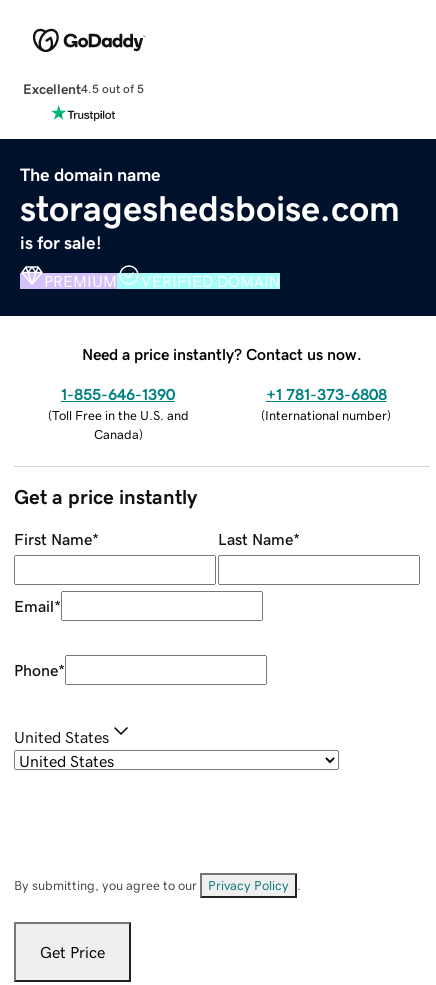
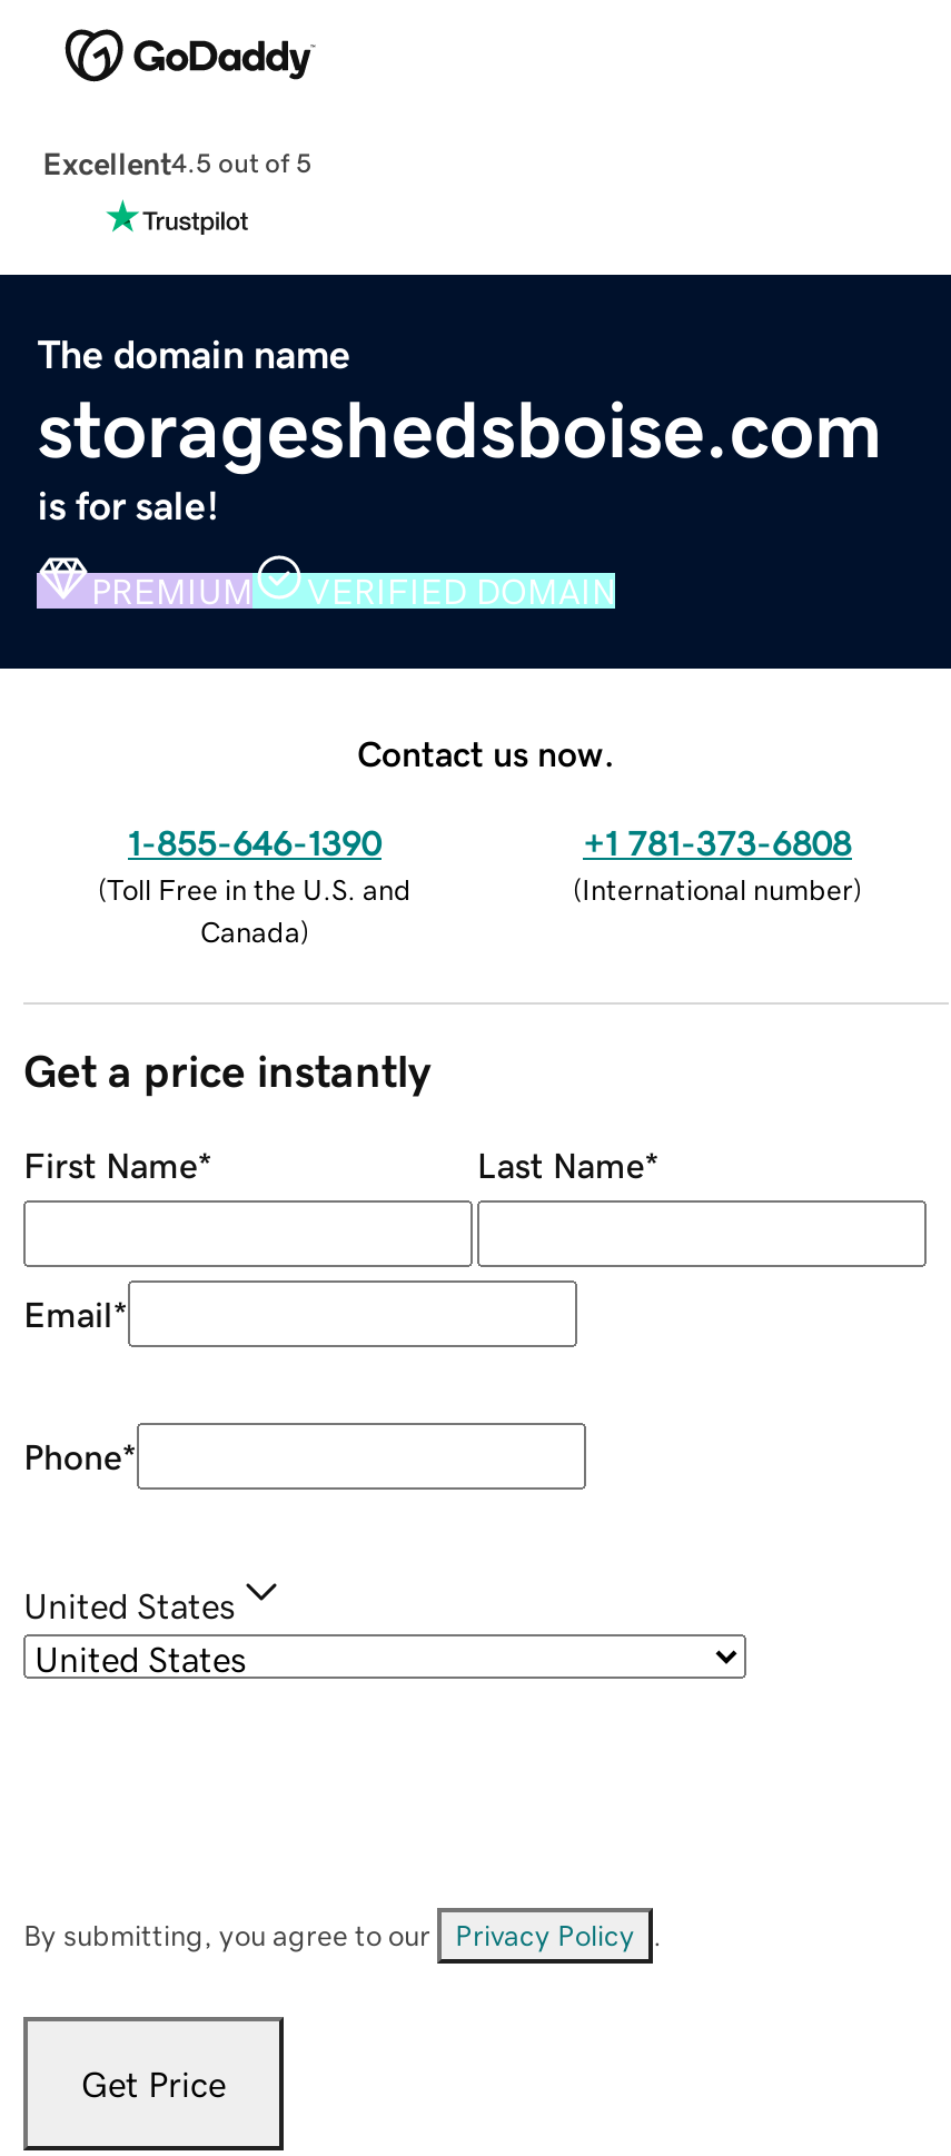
[82,346,362,362] Need a price instantly? Contact us now. -> [357,734,615,770] Contact us now.

